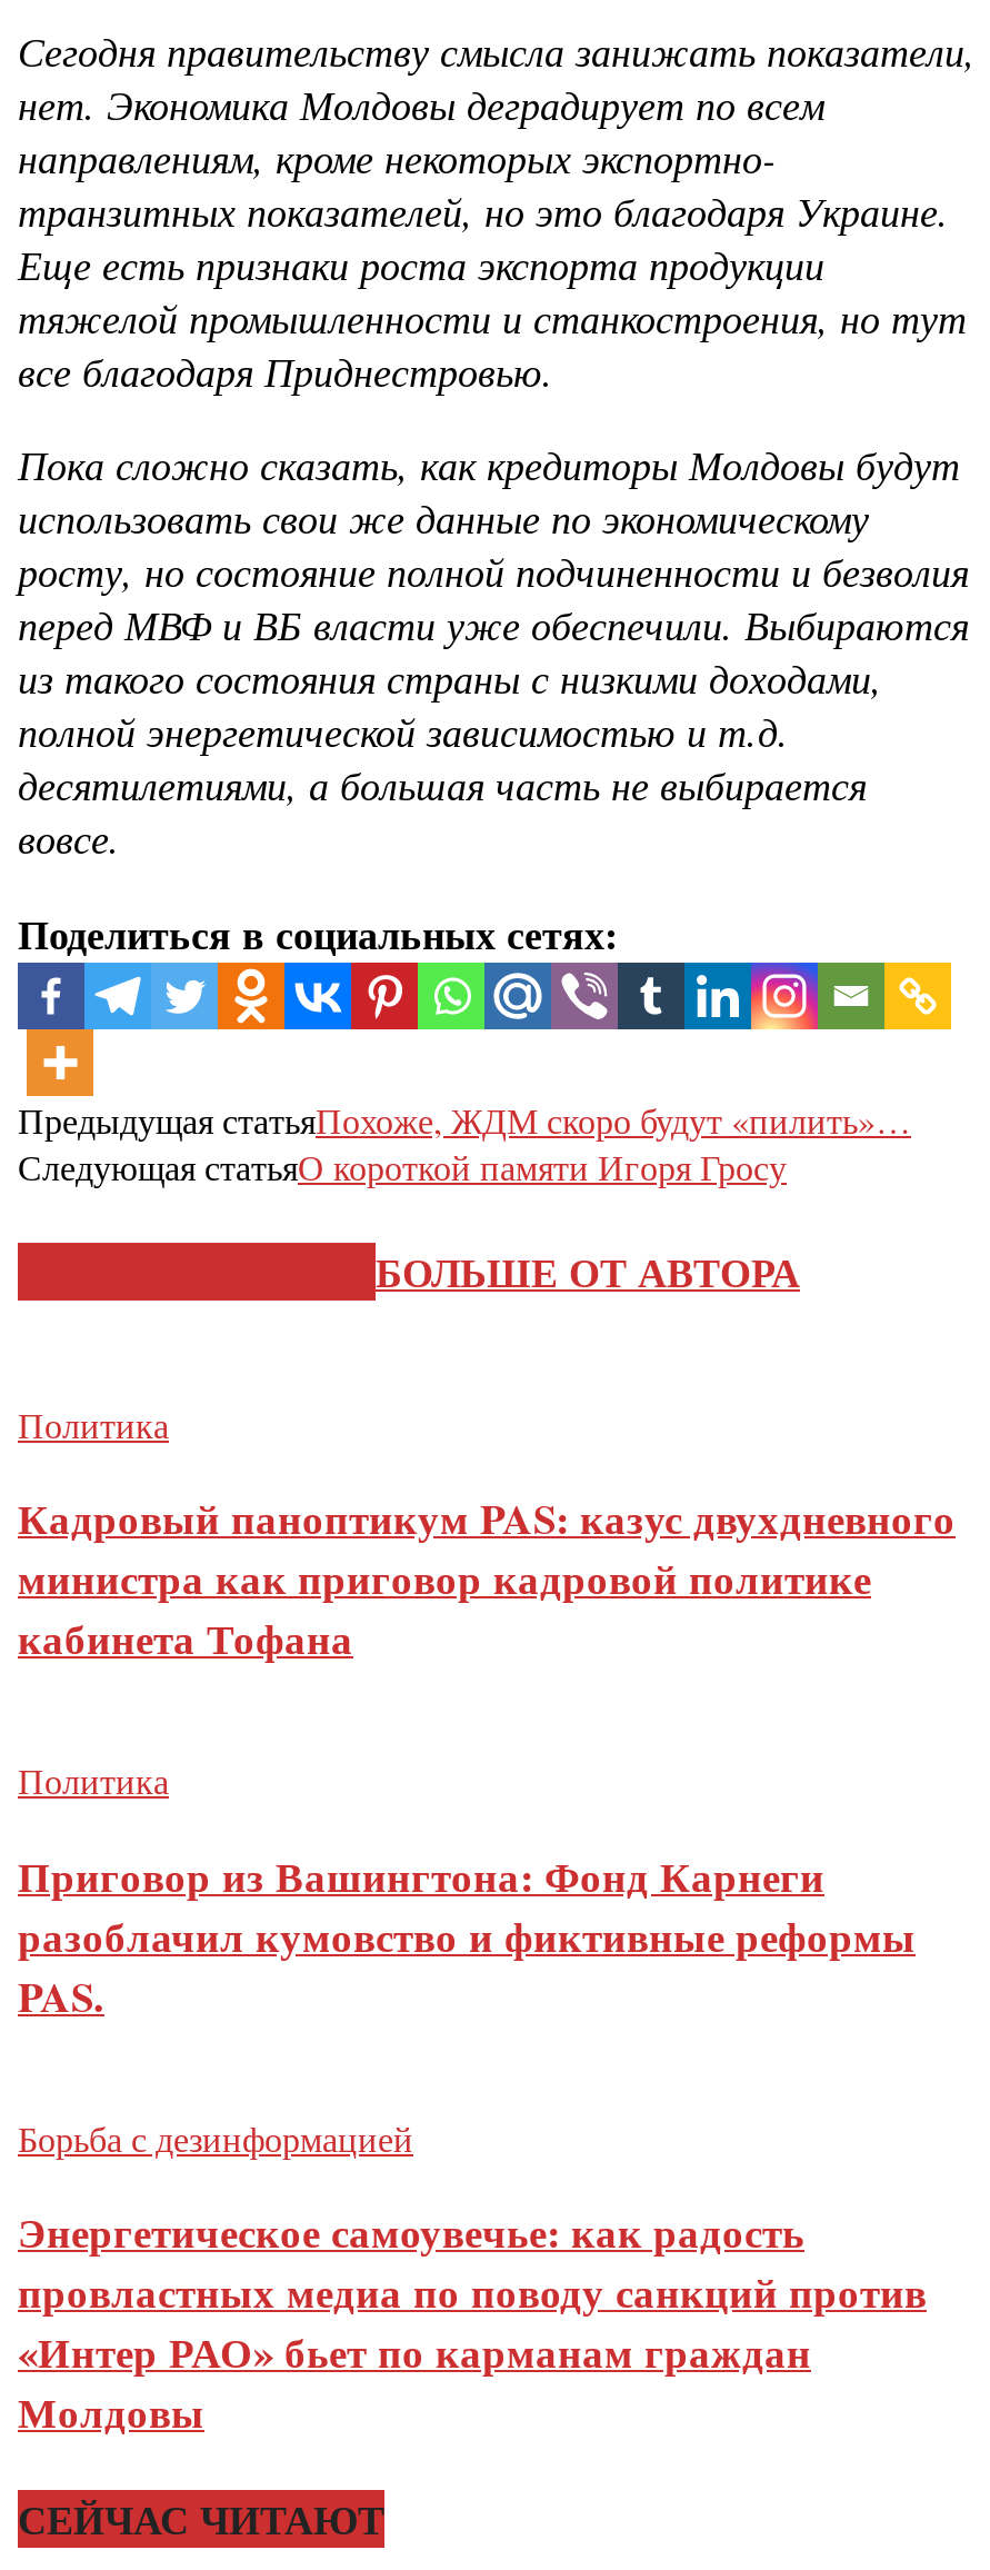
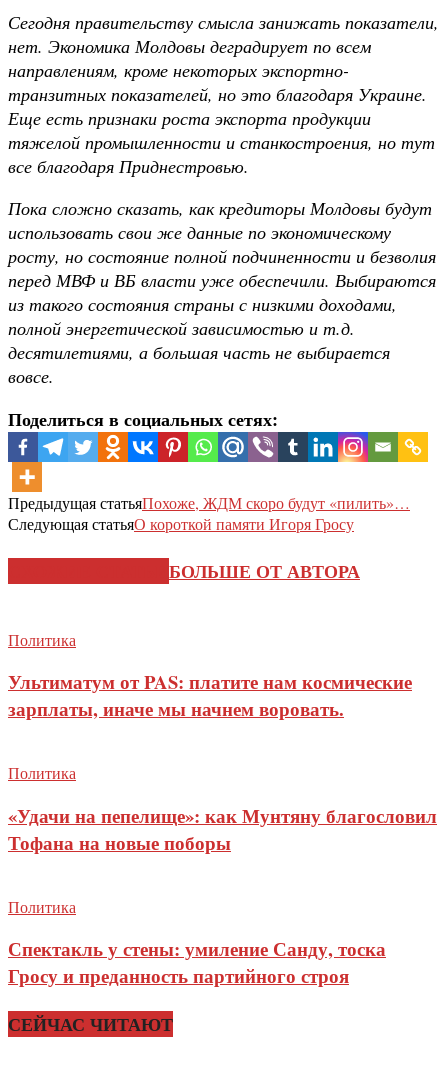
[18,1488,956,1668] Кадровый паноптикум PAS: казус двухдневного | министра как приговор кадровой политике | кабинета Тофана -> [8,668,412,722] Ультиматум от PAS: платите нам космические | зарплаты, иначе мы начнем воровать.
[18,1845,916,2025] Приговор из Вашингтона: Фонд Карнеги | разоблачил кумовство и фиктивные реформы | PAS. -> [8,802,437,856] «Удачи на пепелище»: как Мунтяну благословил | Тофана на новые поборы
[18,2113,413,2160] Борьба с дезинформацией -> [8,896,76,917] Политика
[18,2202,927,2442] Энергетическое самоувечье: как радость | провластных медиа по поводу санкций против | «Интер РАО» бьет по карманам граждан | Молдовы -> [8,935,386,989] Спектакль у стены: умиление Санду, тоска | Гросу и преданность партийного строя

